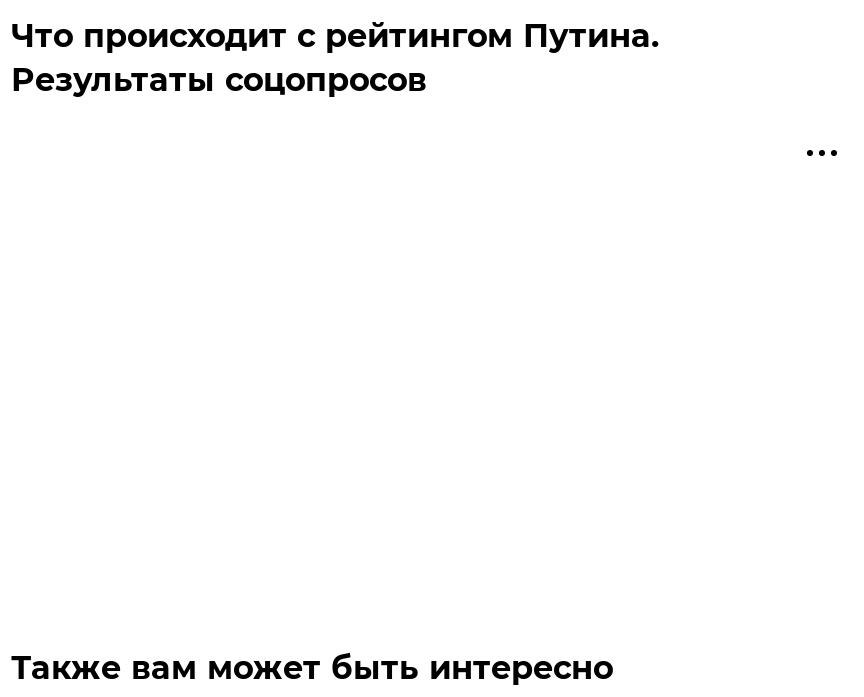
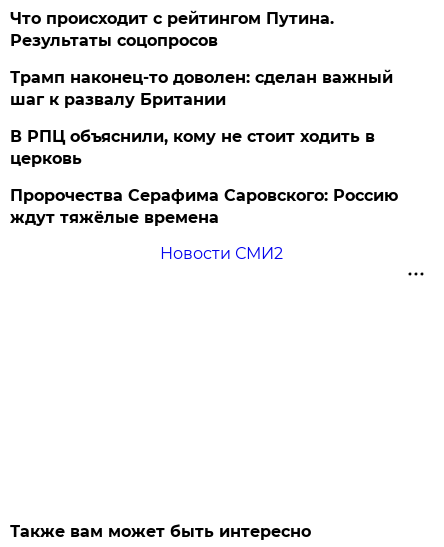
none -> [10,68,398,263] Трамп наконец-то доволен: сделан важный | шаг к развалу Британии | В РПЦ объяснили, кому не стоит ходить в | церковь | Пророчества Серафима Саровского: Россию | ждут тяжёлые времена | Новости СМИ2

